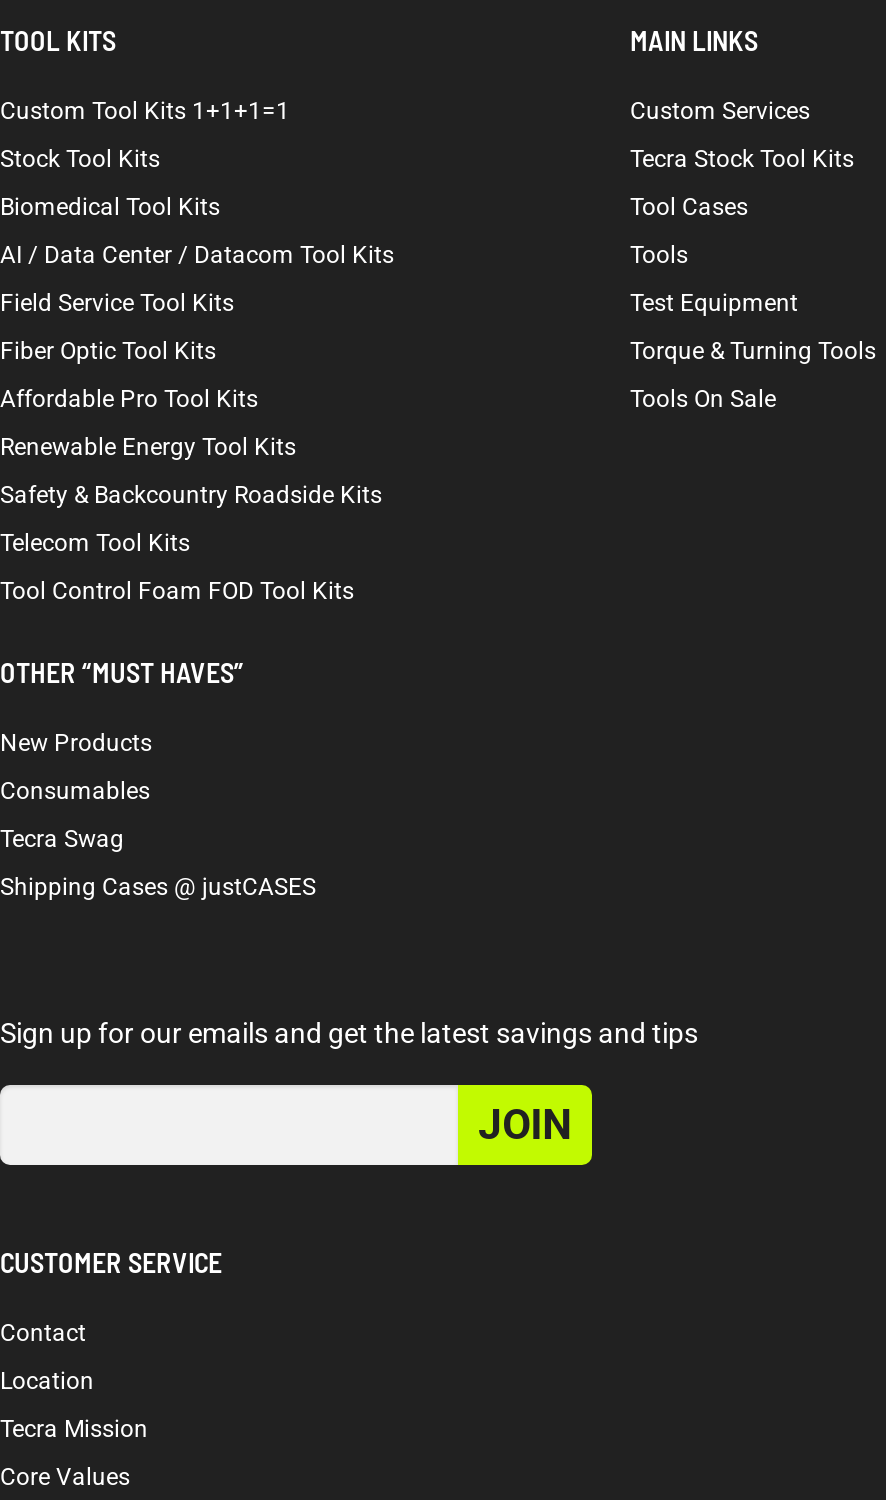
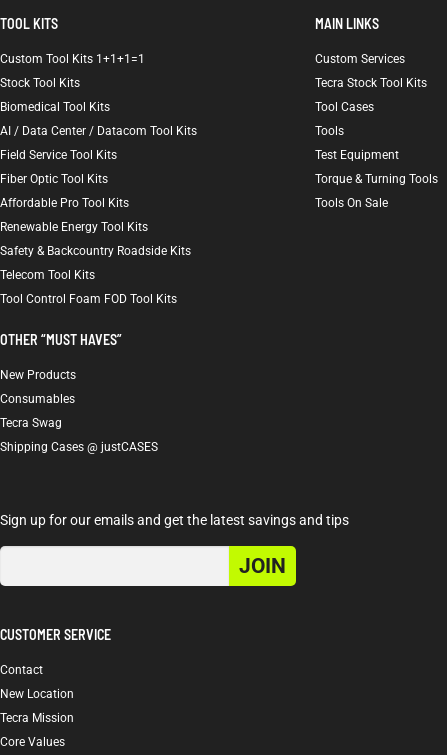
[0,1367,94,1395] Location -> [0,687,74,701] New Location

